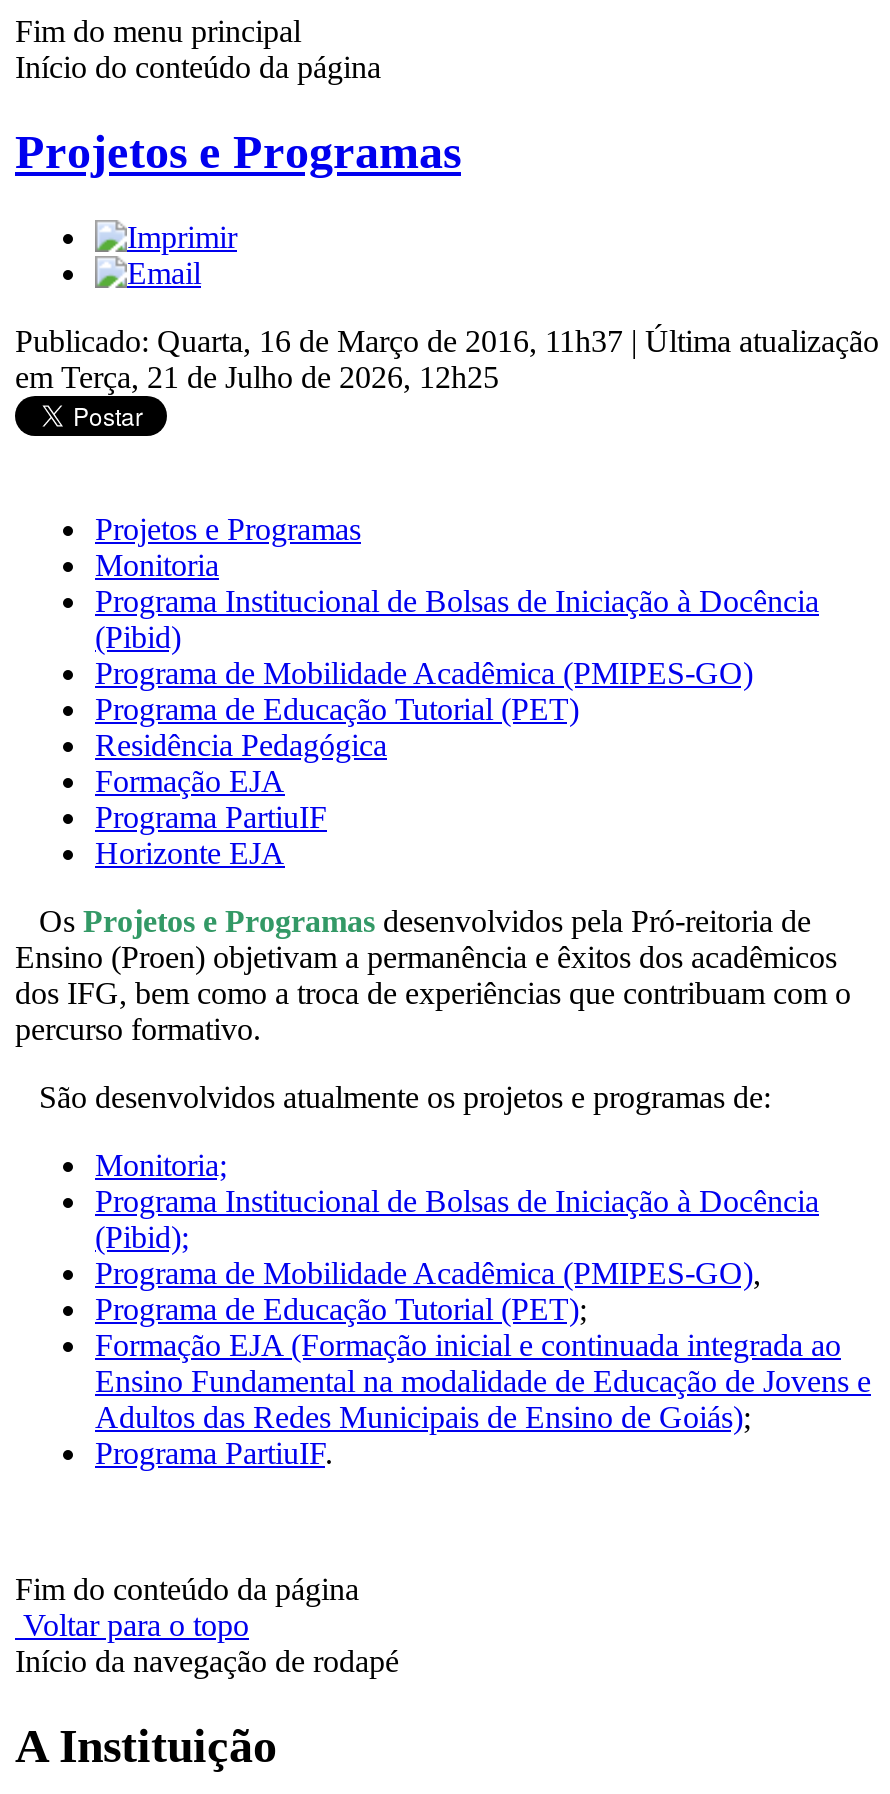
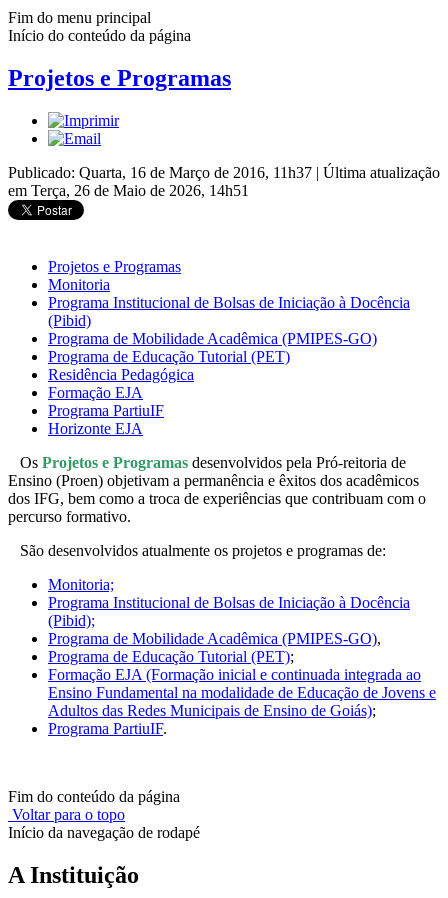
[15,359,499,393] em Terça, 21 de Julho de 2026, 12h25 -> [8,182,249,199] em Terça, 26 de Maio de 2026, 14h51

